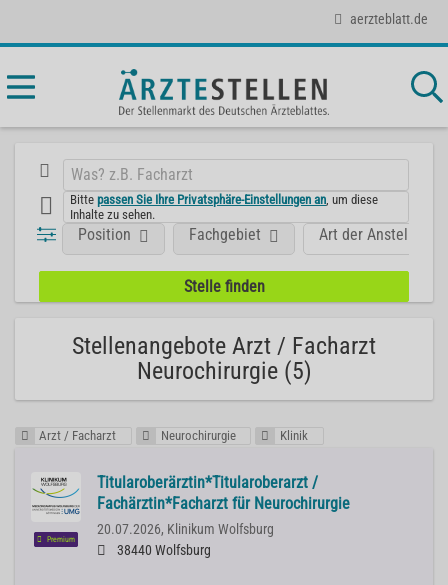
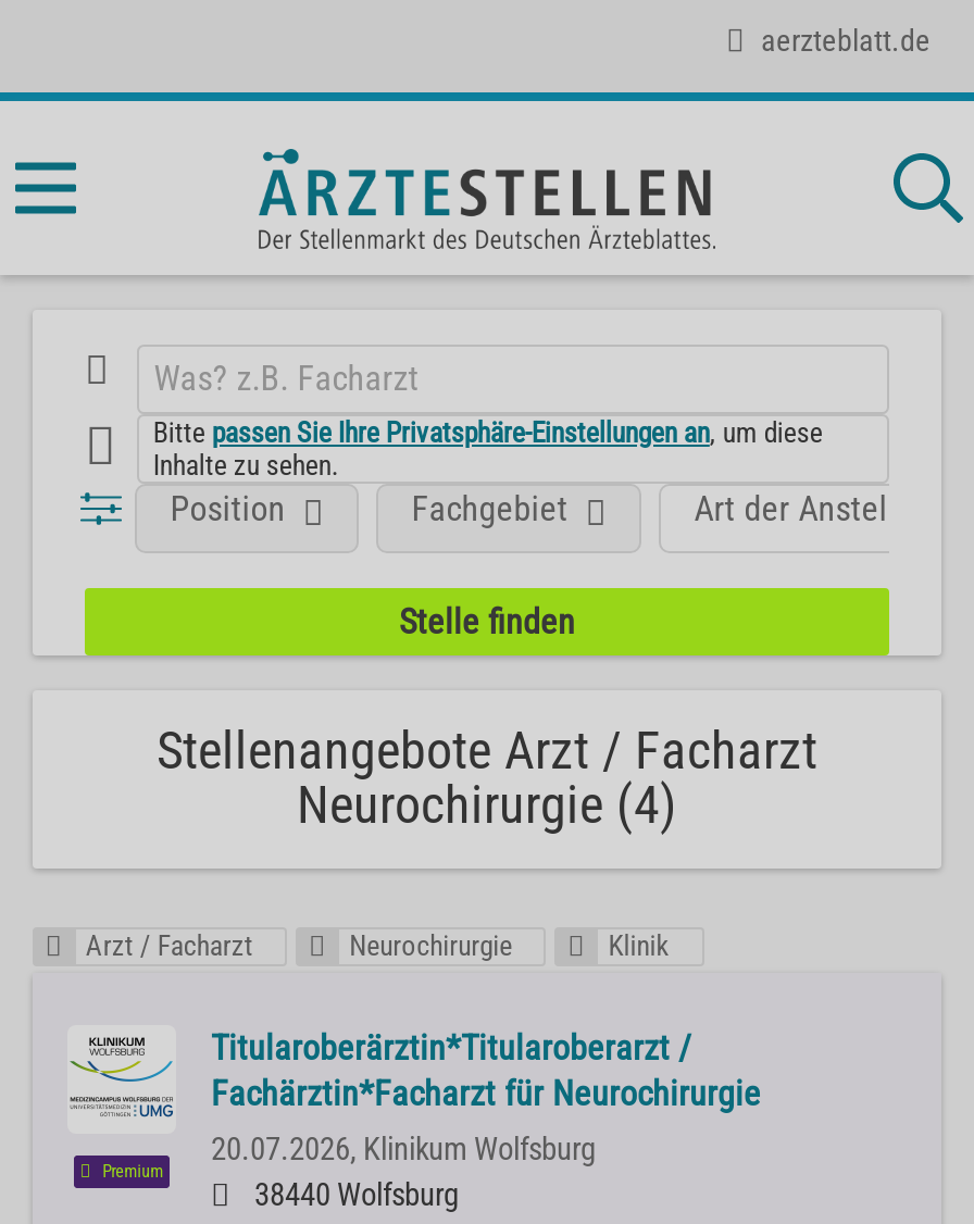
[136,357,311,385] Neurochirurgie (5) -> [297,775,677,836] Neurochirurgie (4)

